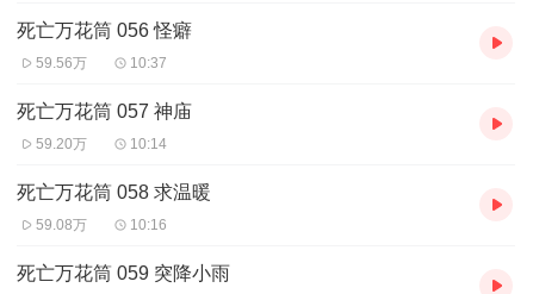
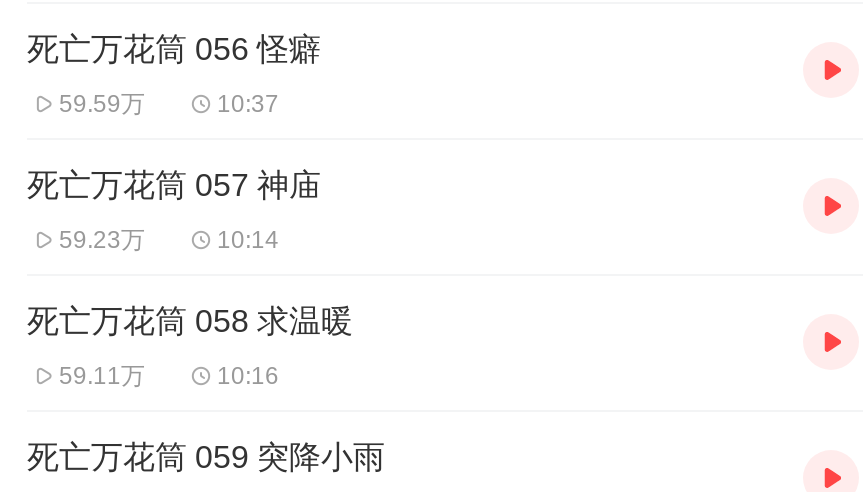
[36,55,87,71] 59.56万 -> [59,90,145,118] 59.59万
[36,135,87,152] 59.20万 -> [59,226,145,254] 59.23万
[36,216,87,233] 59.08万 -> [59,362,145,390] 59.11万

